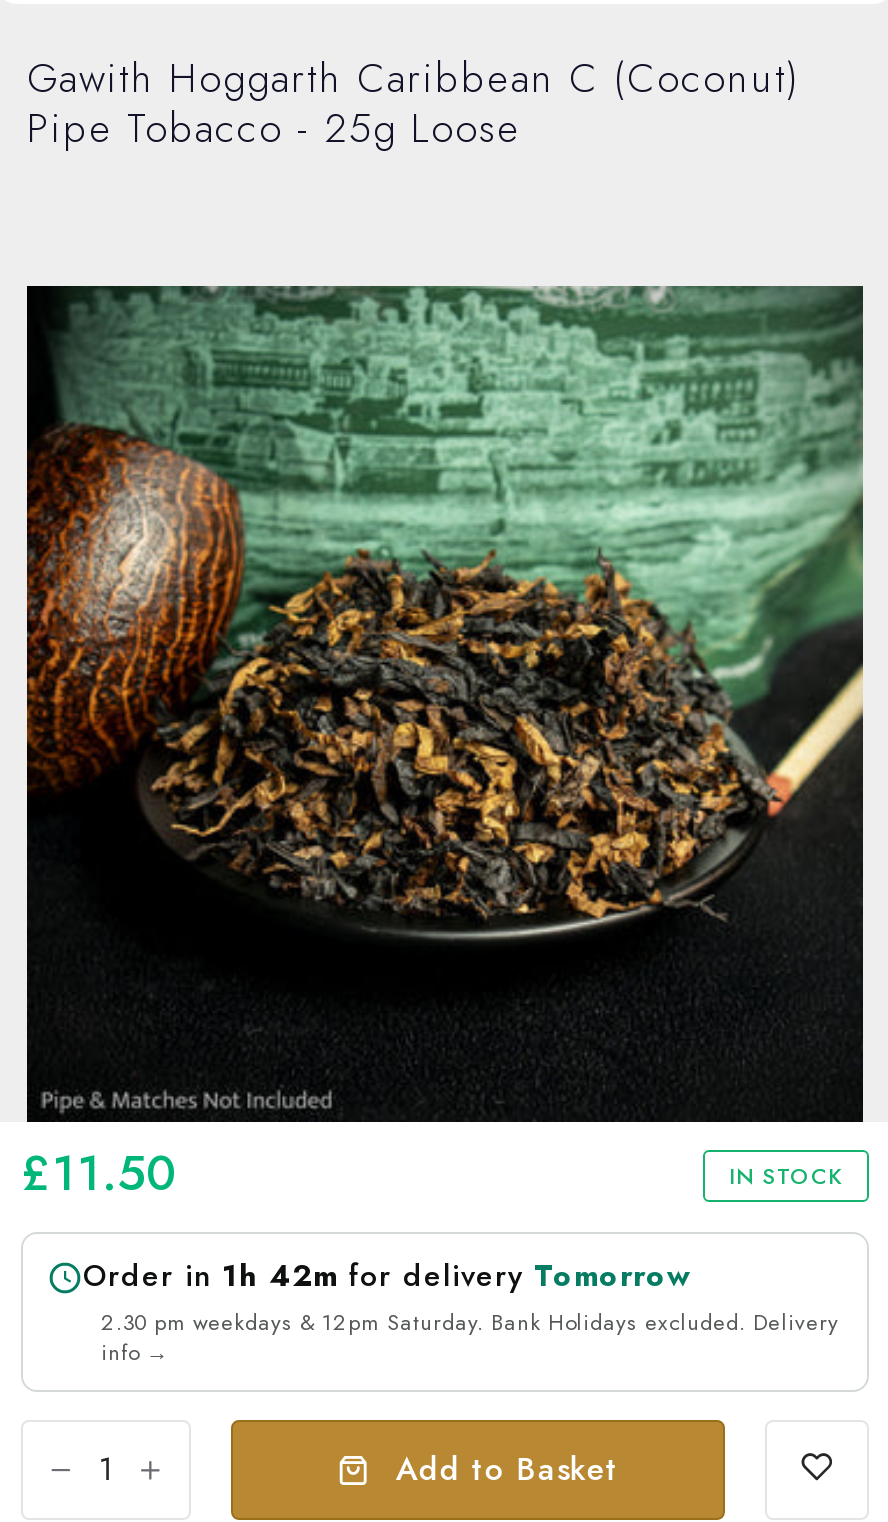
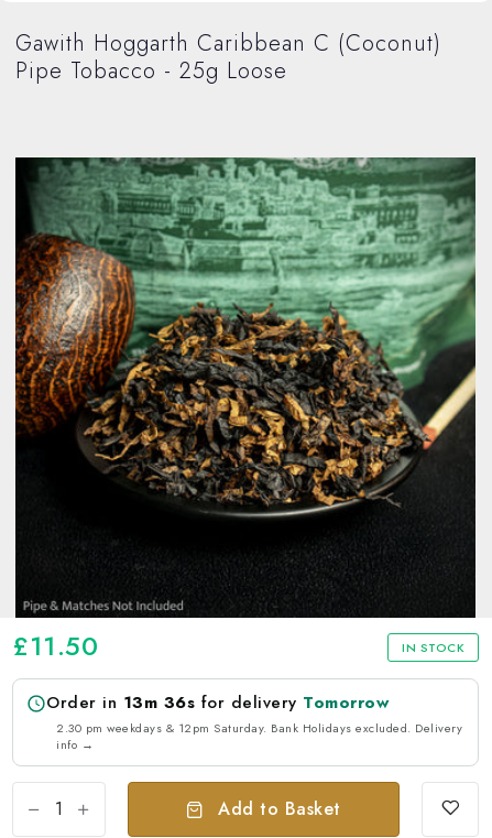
[83,1253,690,1297] Order in 1h 42m for delivery Tomorrow -> [46,690,389,714] Order in 13m 36s for delivery Tomorrow

